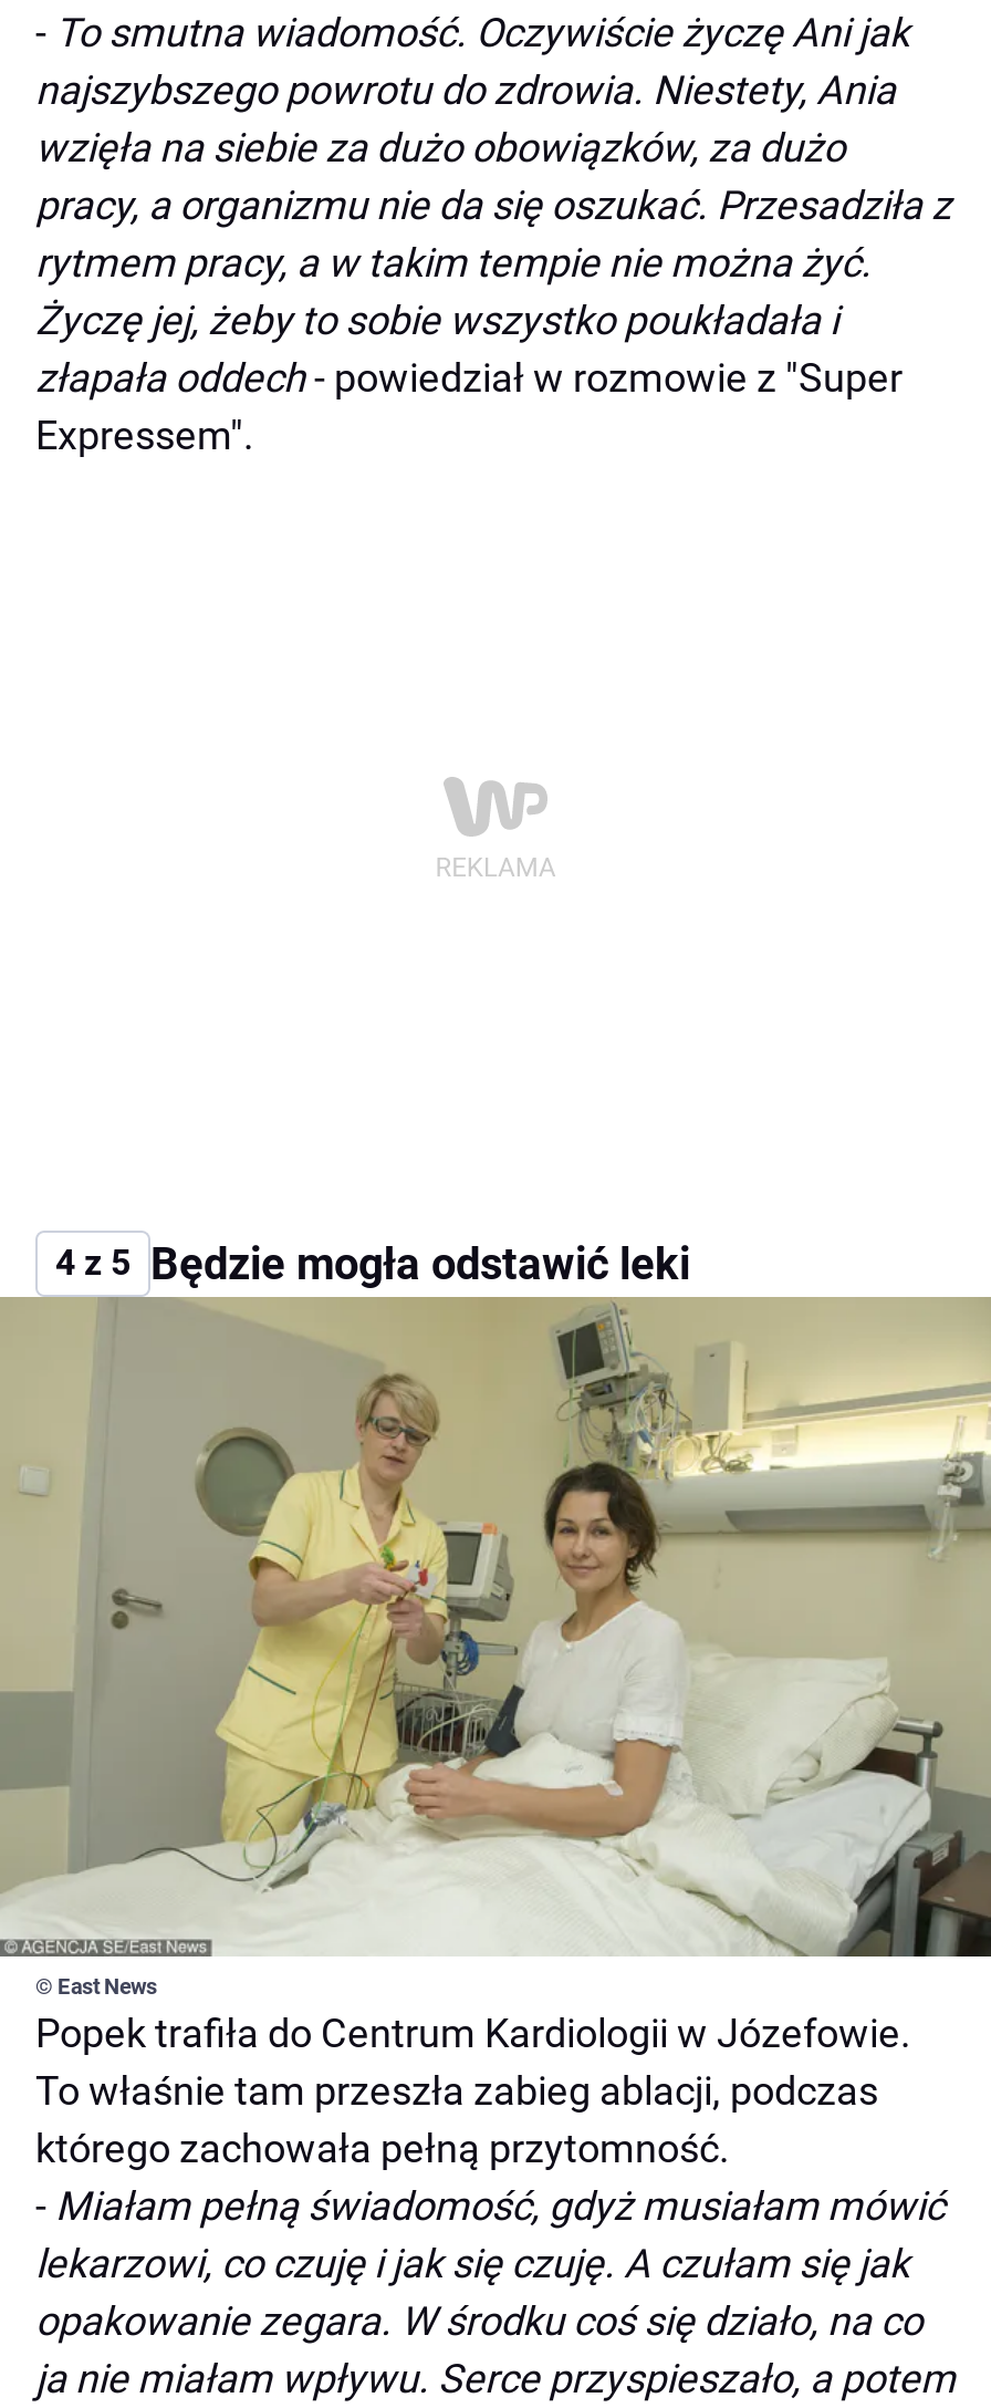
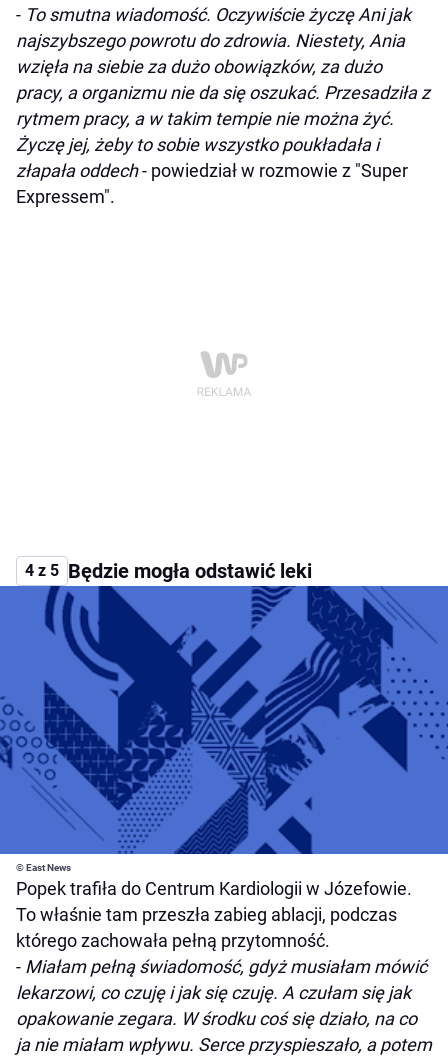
[7,1295,984,1959] [image] -> [3,585,445,855] [image]

